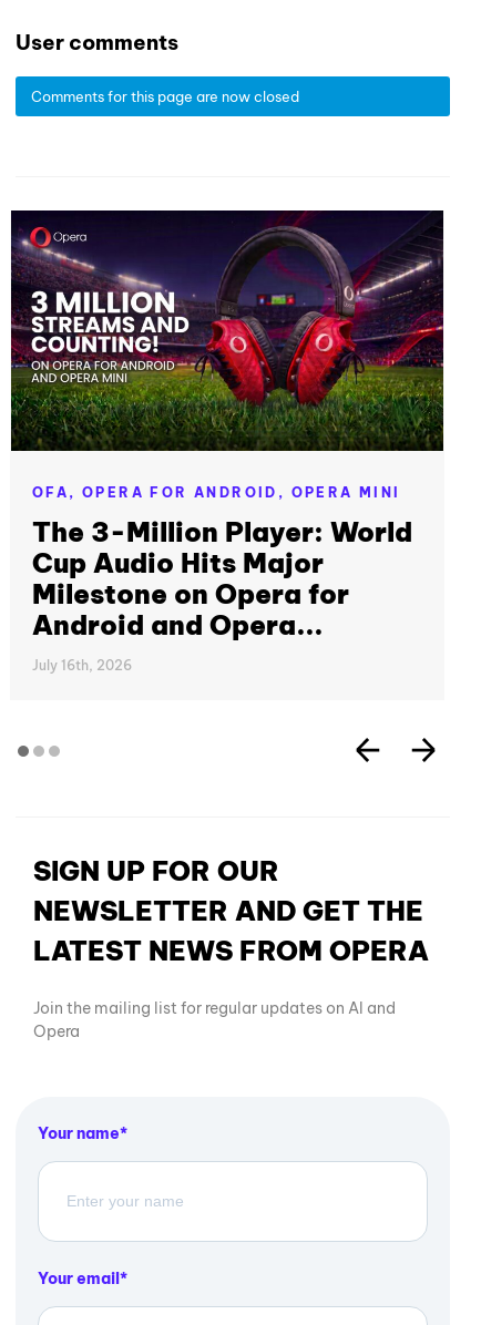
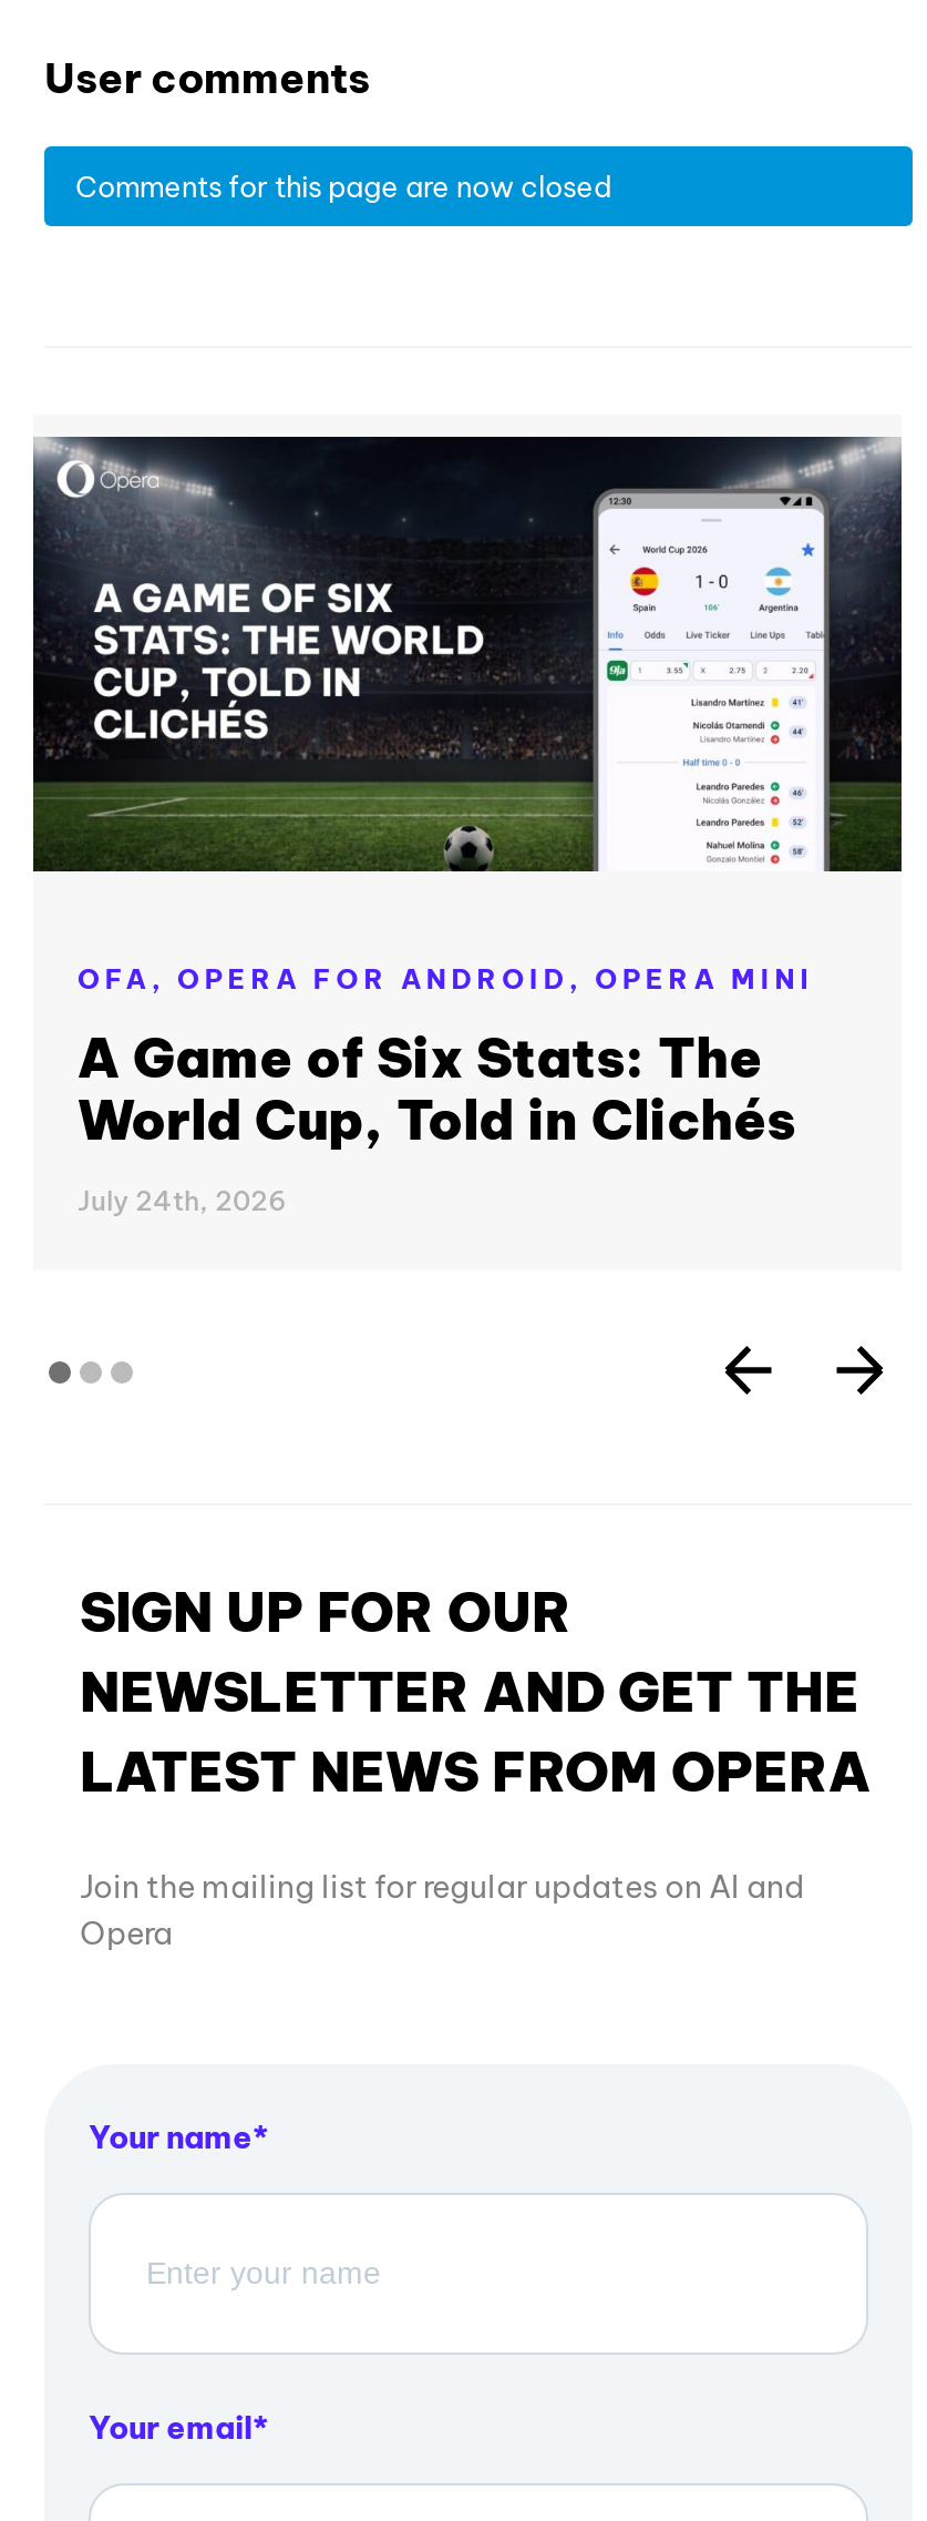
[10,209,444,452] [image] -> [33,415,904,896] [image]
[32,515,412,641] The 3-Million Player: World | Cup Audio Hits Major | Milestone on Opera for | Android and Opera... -> [78,1023,795,1152] A Game of Six Stats: The | World Cup, Told in Clichés
[32,657,132,673] July 16th, 2026 -> [78,1184,286,1217] July 24th, 2026

